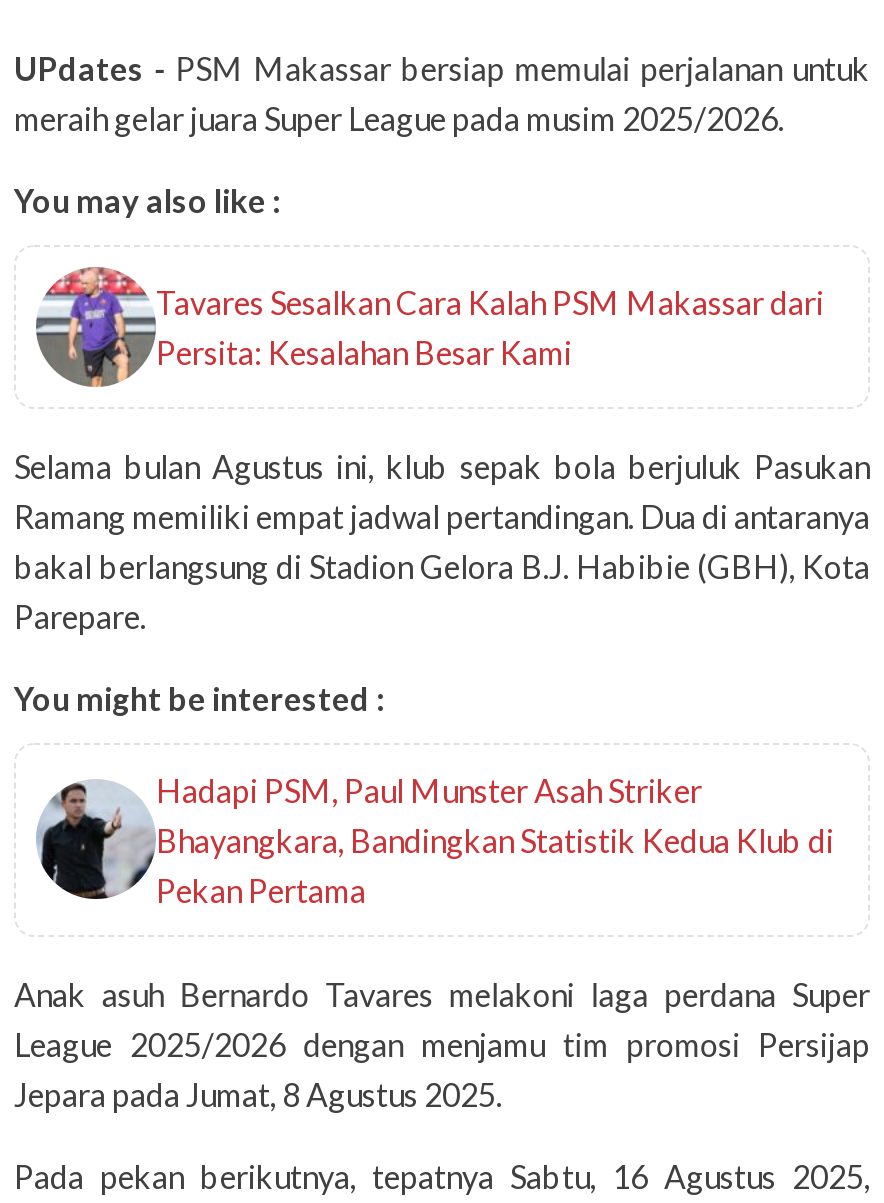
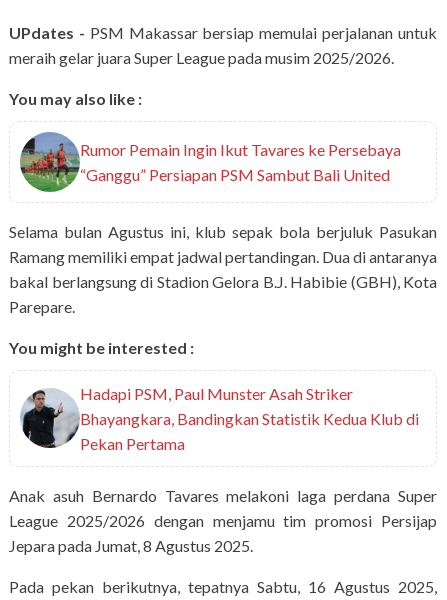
[36,265,824,389] [image] | Tavares Sesalkan Cara Kalah PSM Makassar dari | Persita: Kesalahan Besar Kami -> [20,132,401,193] [image] | Rumor Pemain Ingin Ikut Tavares ke Persebaya | “Ganggu” Persiapan PSM Sambut Bali United

